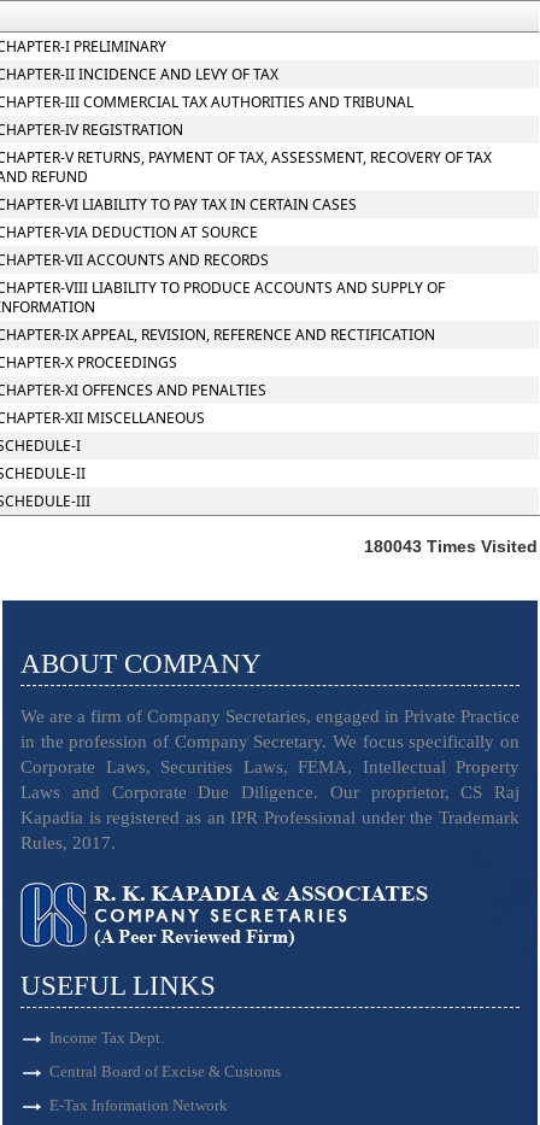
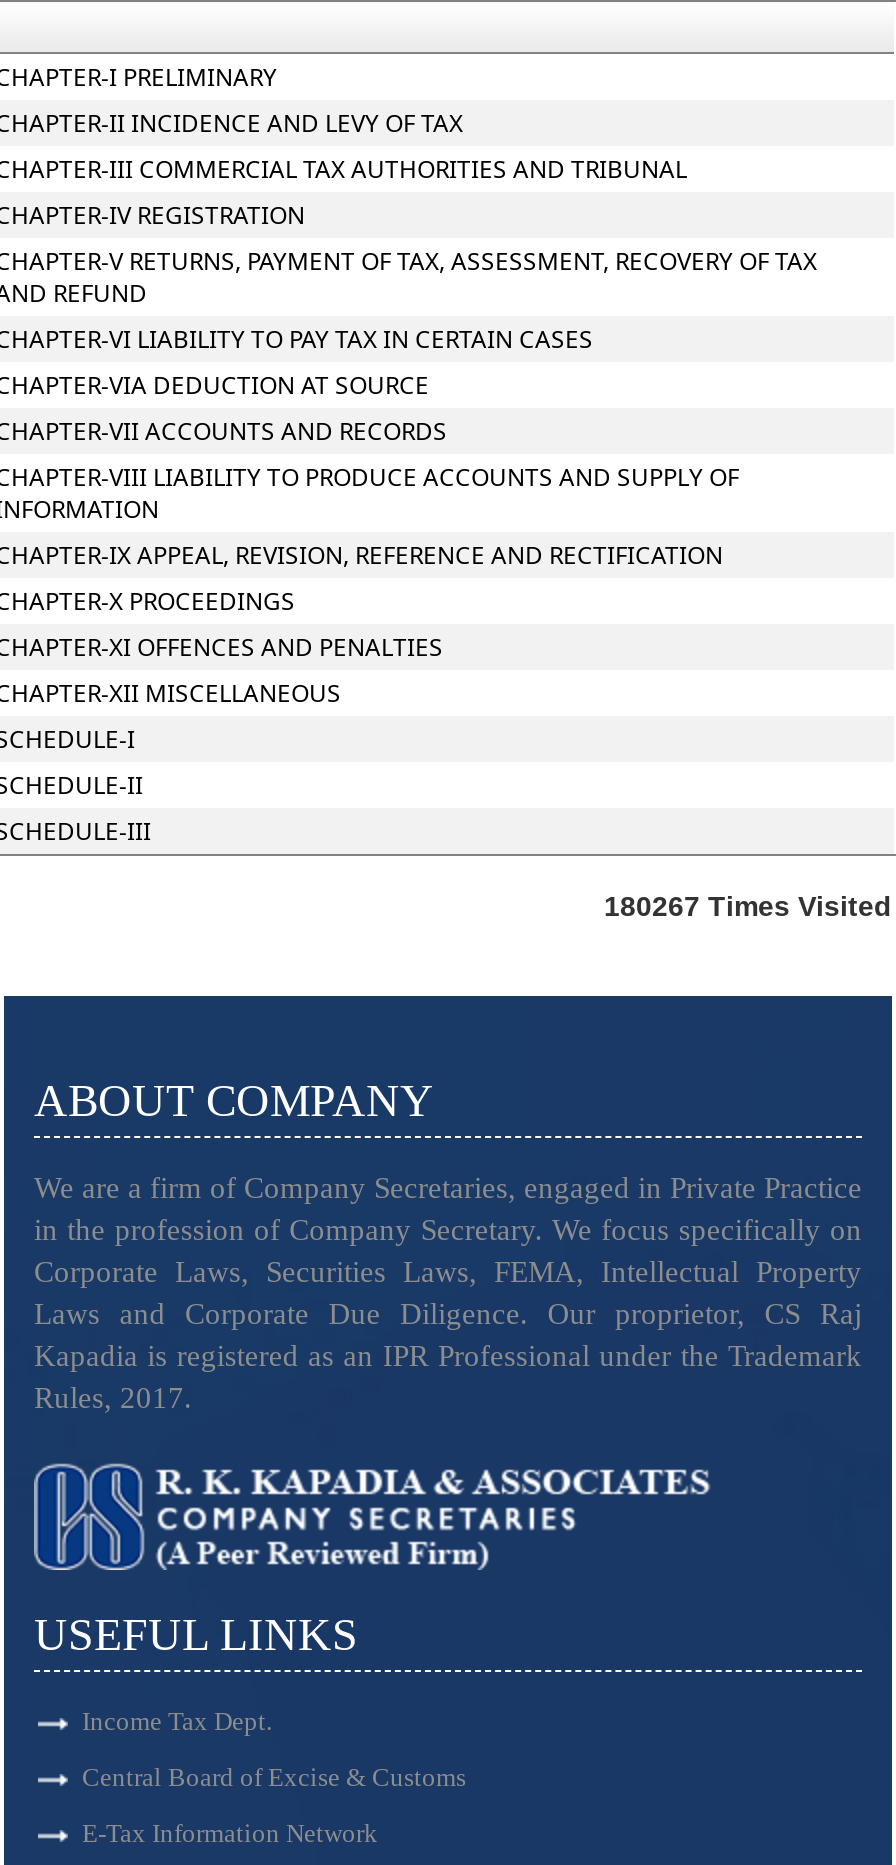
[364,537,538,556] 180043 Times Visited -> [604,890,892,922] 180267 Times Visited

